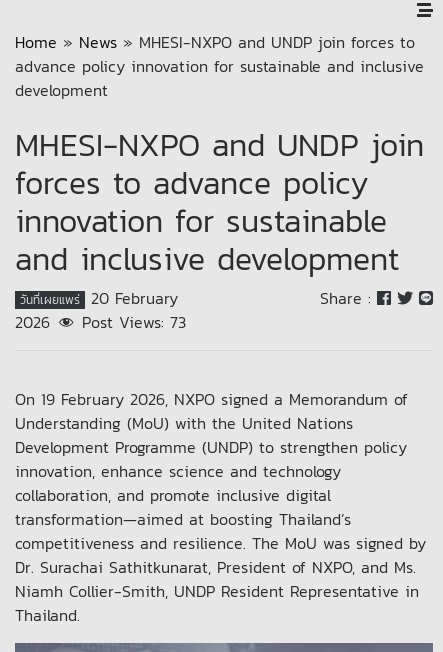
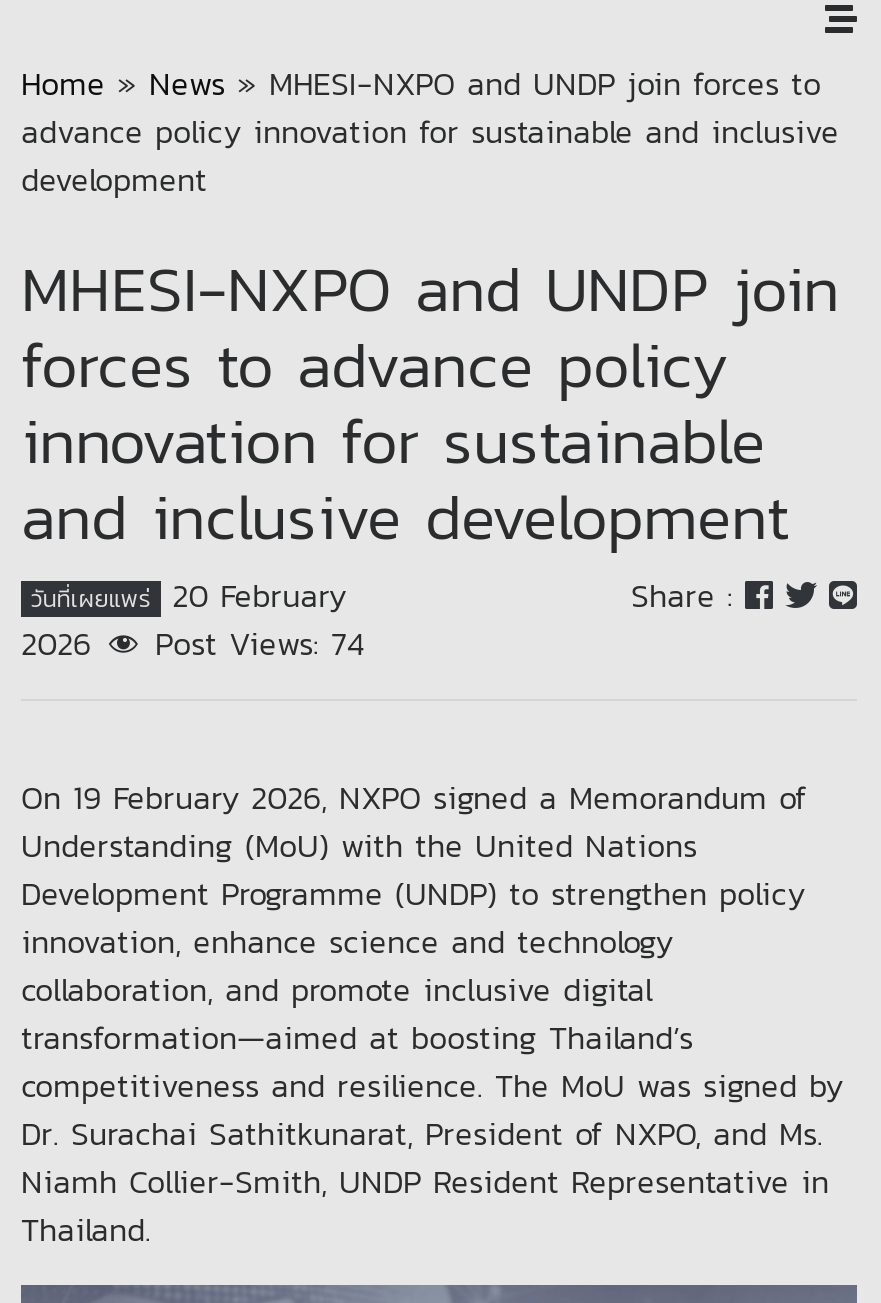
[15,310,186,334] 2026 Post Views: 73 -> [21,619,365,667] 2026 Post Views: 74

